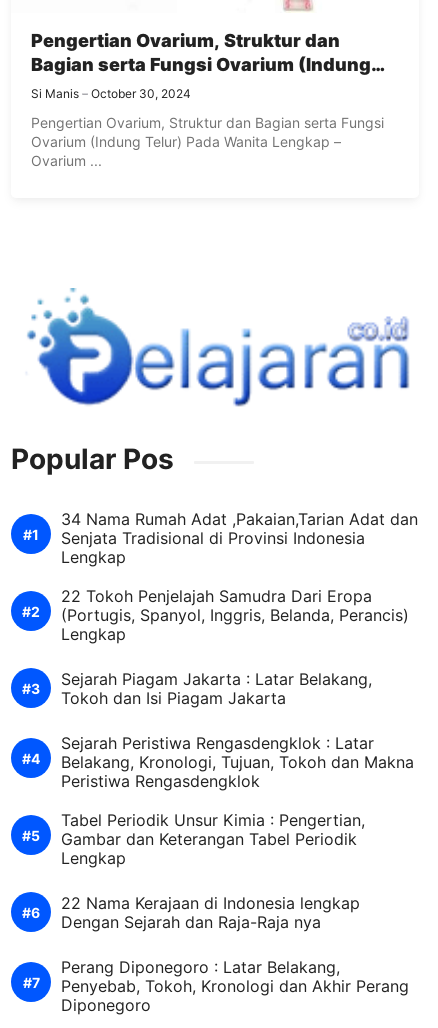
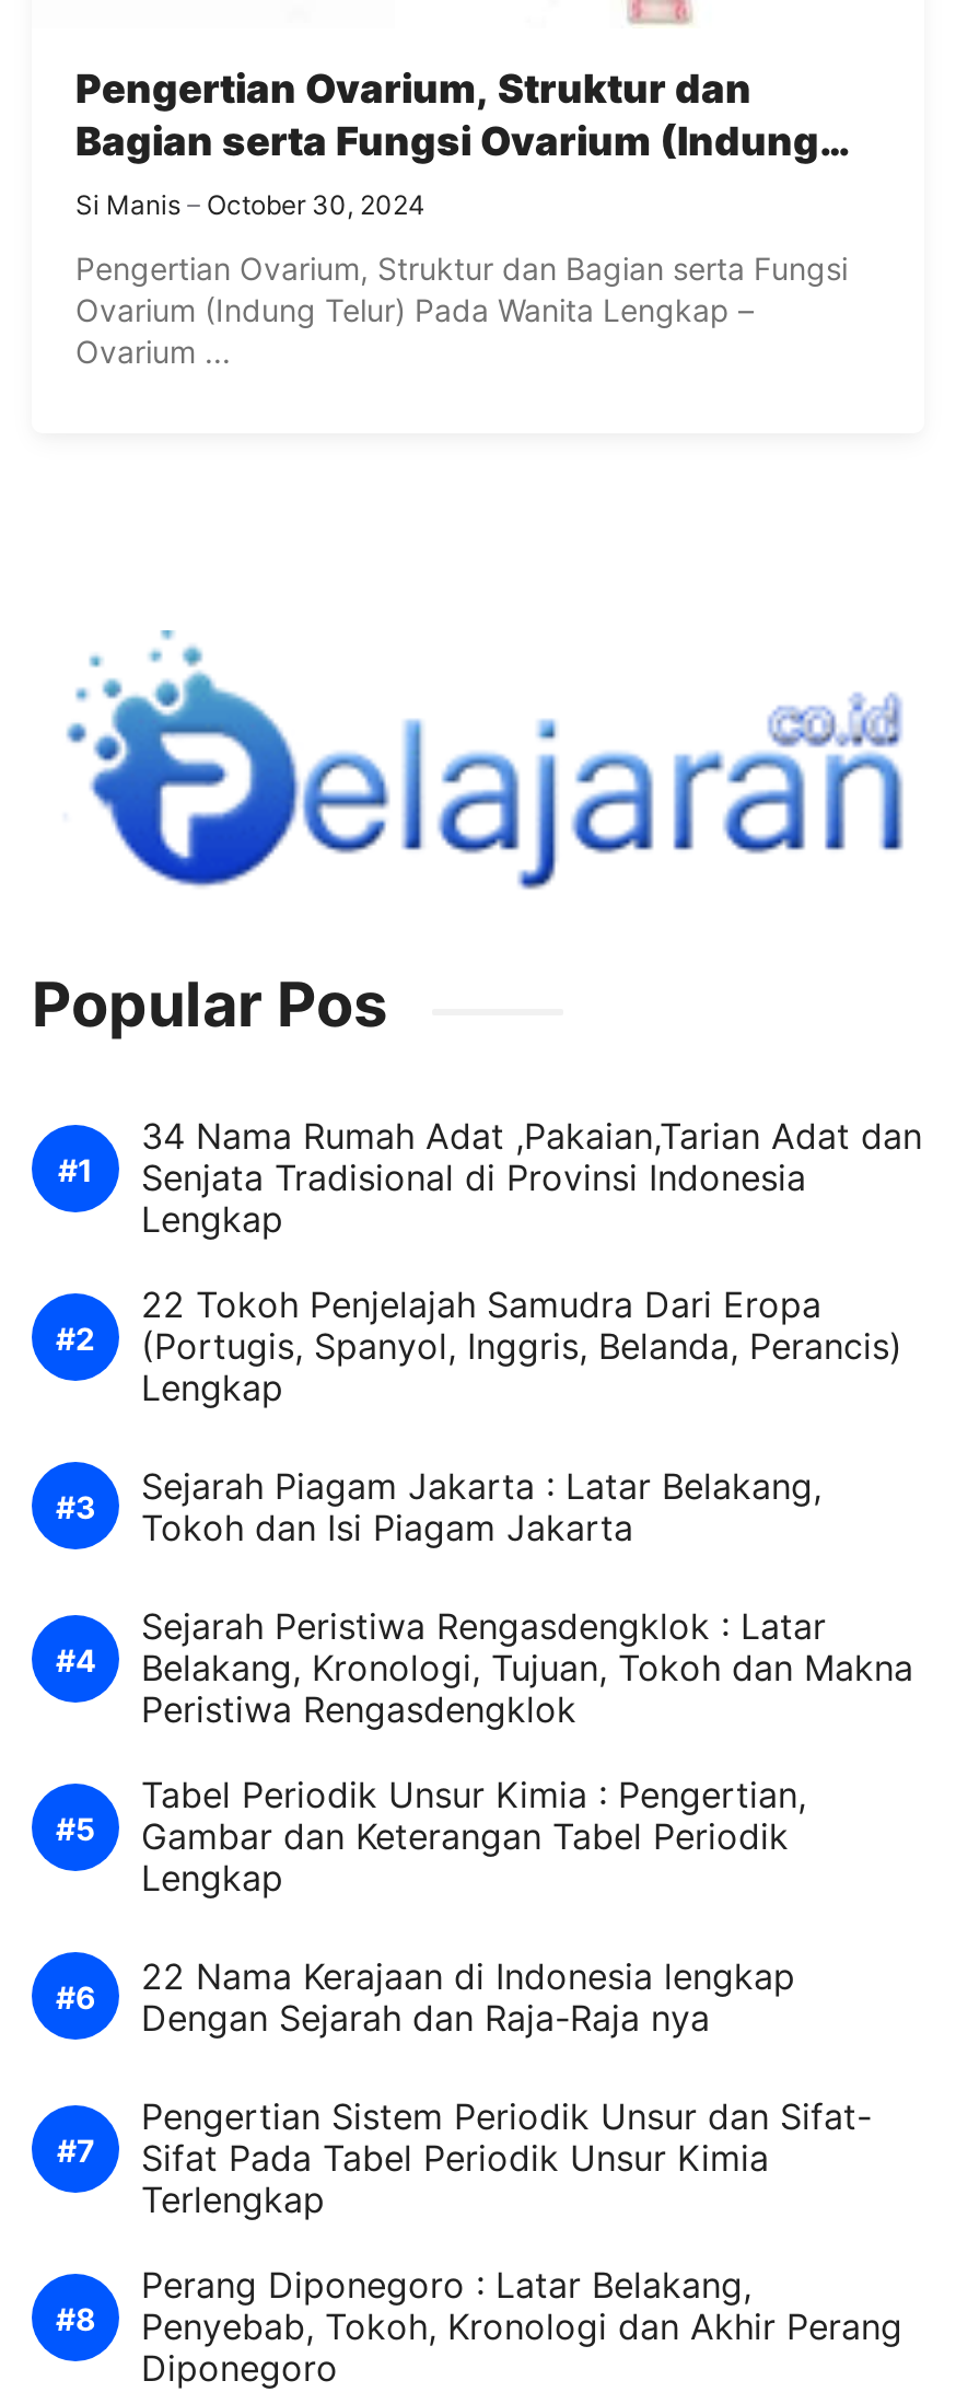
none -> [141,2095,872,2222] Pengertian Sistem Periodik Unsur dan Sifat- | Sifat Pada Tabel Periodik Unsur Kimia | Terlengkap

